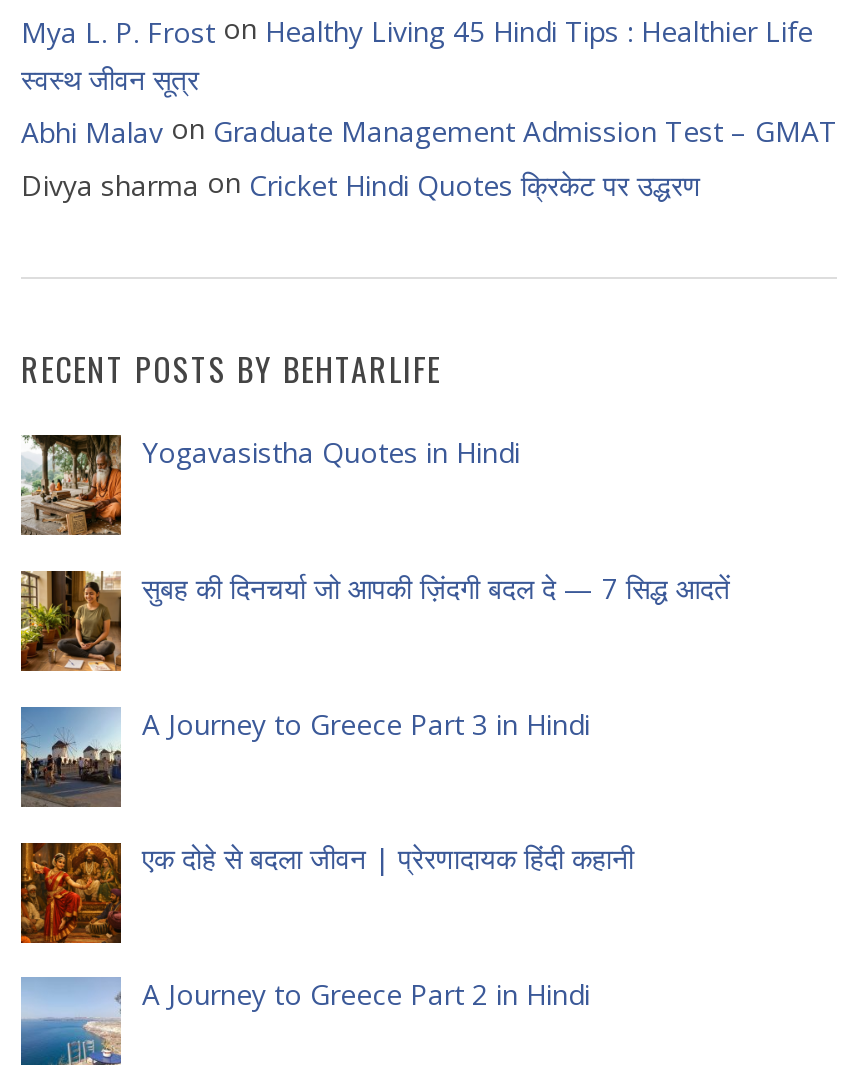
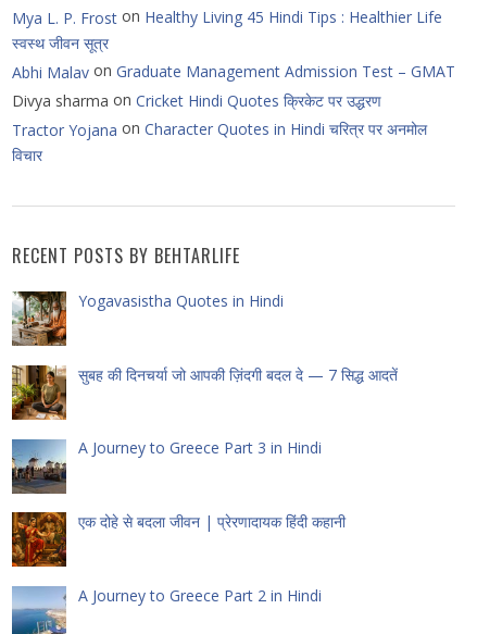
none -> [12,117,427,165] Tractor Yojana on Character Quotes in Hindi चरित्र पर अनमोल | विचार

